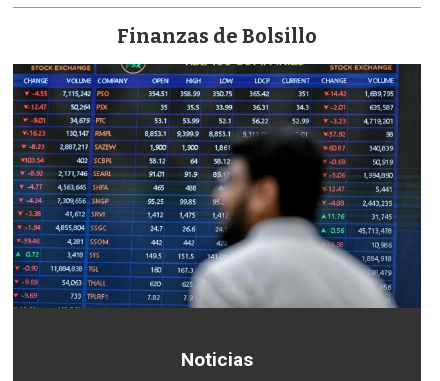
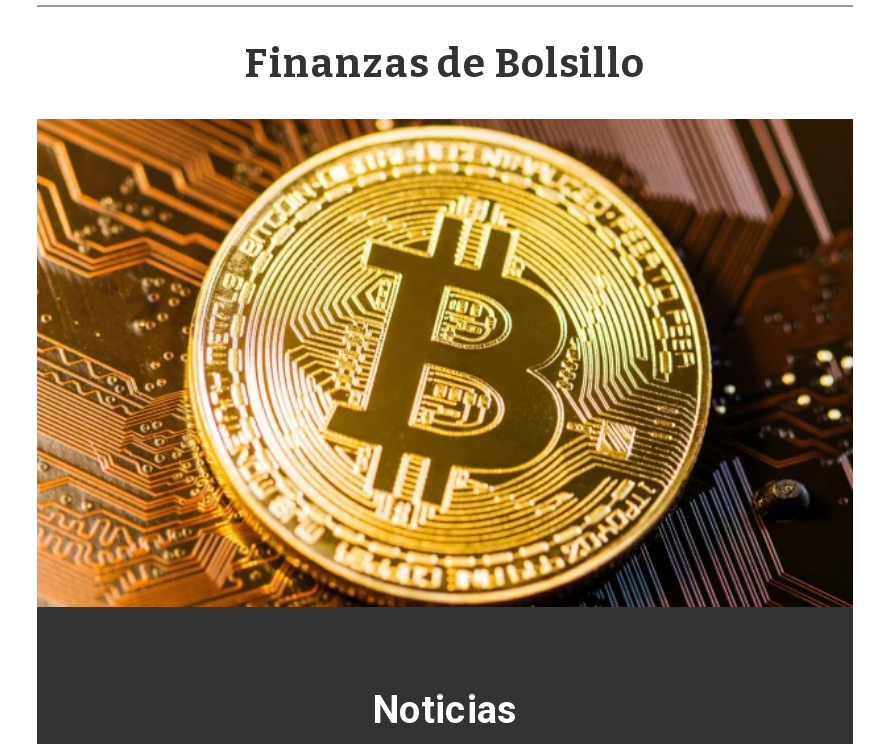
[12,63,422,309] [image] -> [35,117,855,609] [image]

